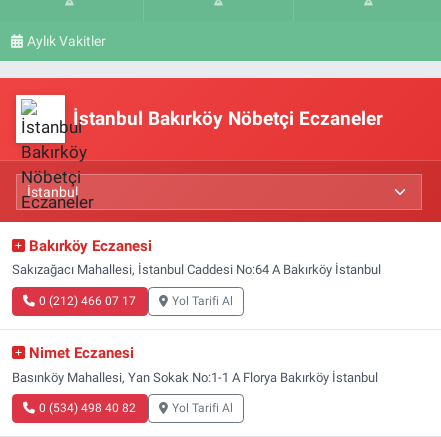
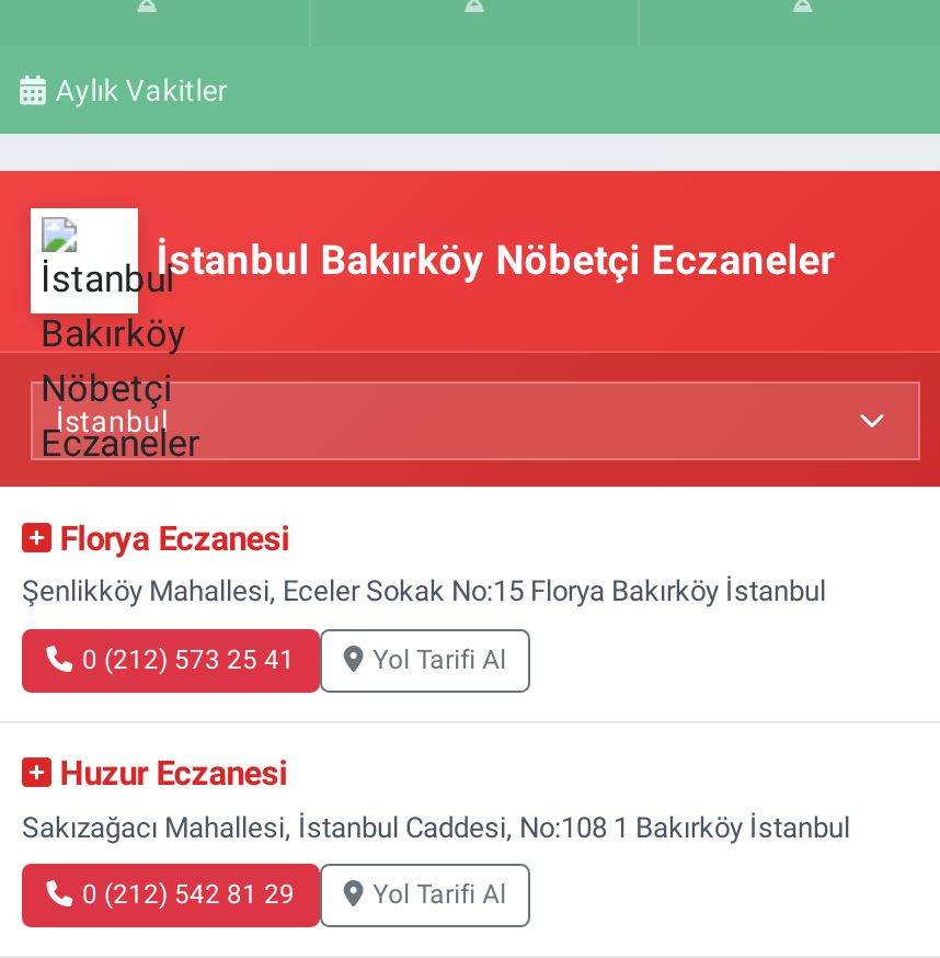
[29,237,152,255] Bakırköy Eczanesi -> [60,520,290,559] Florya Eczanesi
[12,262,381,277] Sakızağacı Mahallesi, İstanbul Caddesi No:64 A Bakırköy İstanbul -> [22,575,826,608] Şenlikköy Mahallesi, Eceler Sokak No:15 Florya Bakırköy İstanbul
[39,294,136,308] 0 (212) 466 07 17 -> [82,644,294,675] 0 (212) 573 25 41
[12,344,378,385] Nimet Eczanesi | Basınköy Mahallesi, Yan Sokak No:1-1 A Florya Bakırköy İstanbul -> [22,755,850,843] Huzur Eczanesi | Sakızağacı Mahallesi, İstanbul Caddesi, No:108 1 Bakırköy İstanbul
[39,401,136,415] 0 (534) 498 40 82 -> [82,880,294,910] 0 (212) 542 81 29

